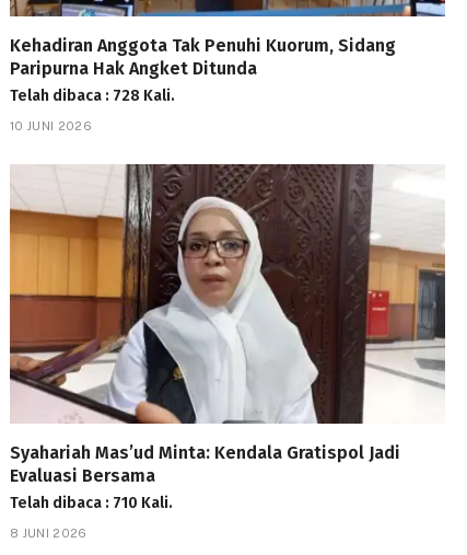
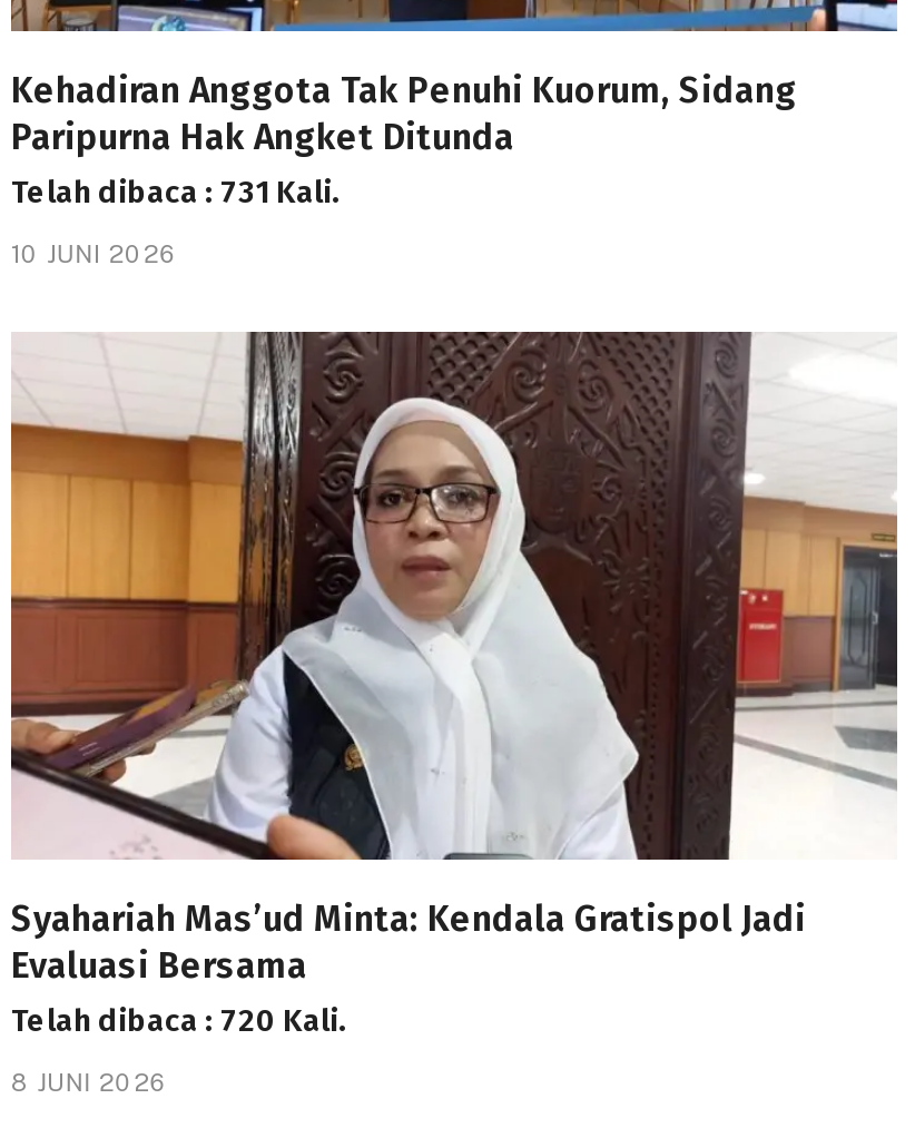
[10,86,175,105] Telah dibaca : 728 Kali. -> [11,175,341,213] Telah dibaca : 731 Kali.
[10,493,173,512] Telah dibaca : 710 Kali. -> [11,1004,347,1041] Telah dibaca : 720 Kali.

